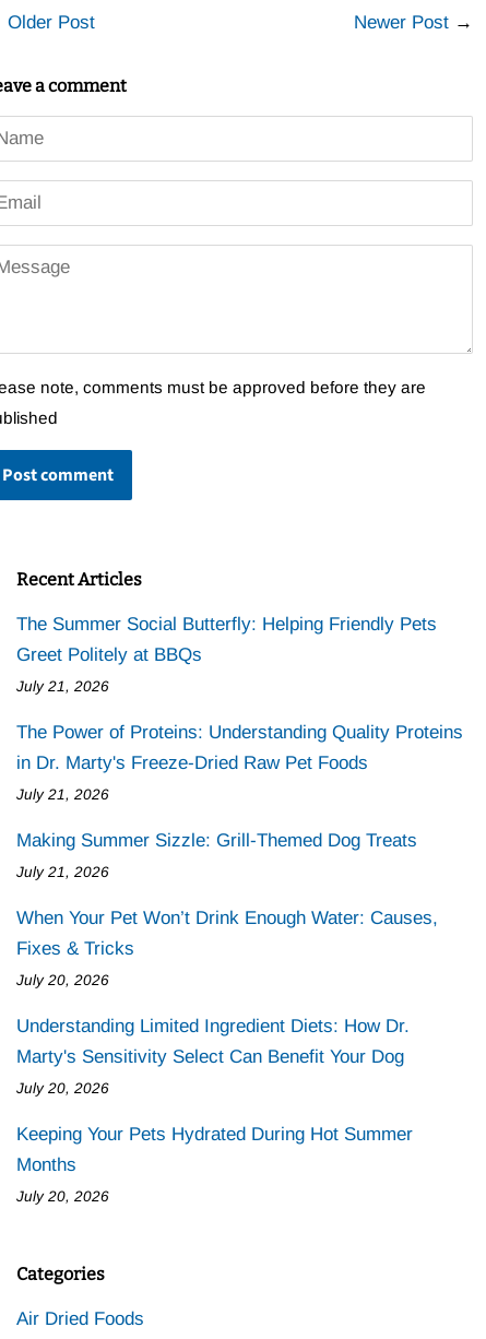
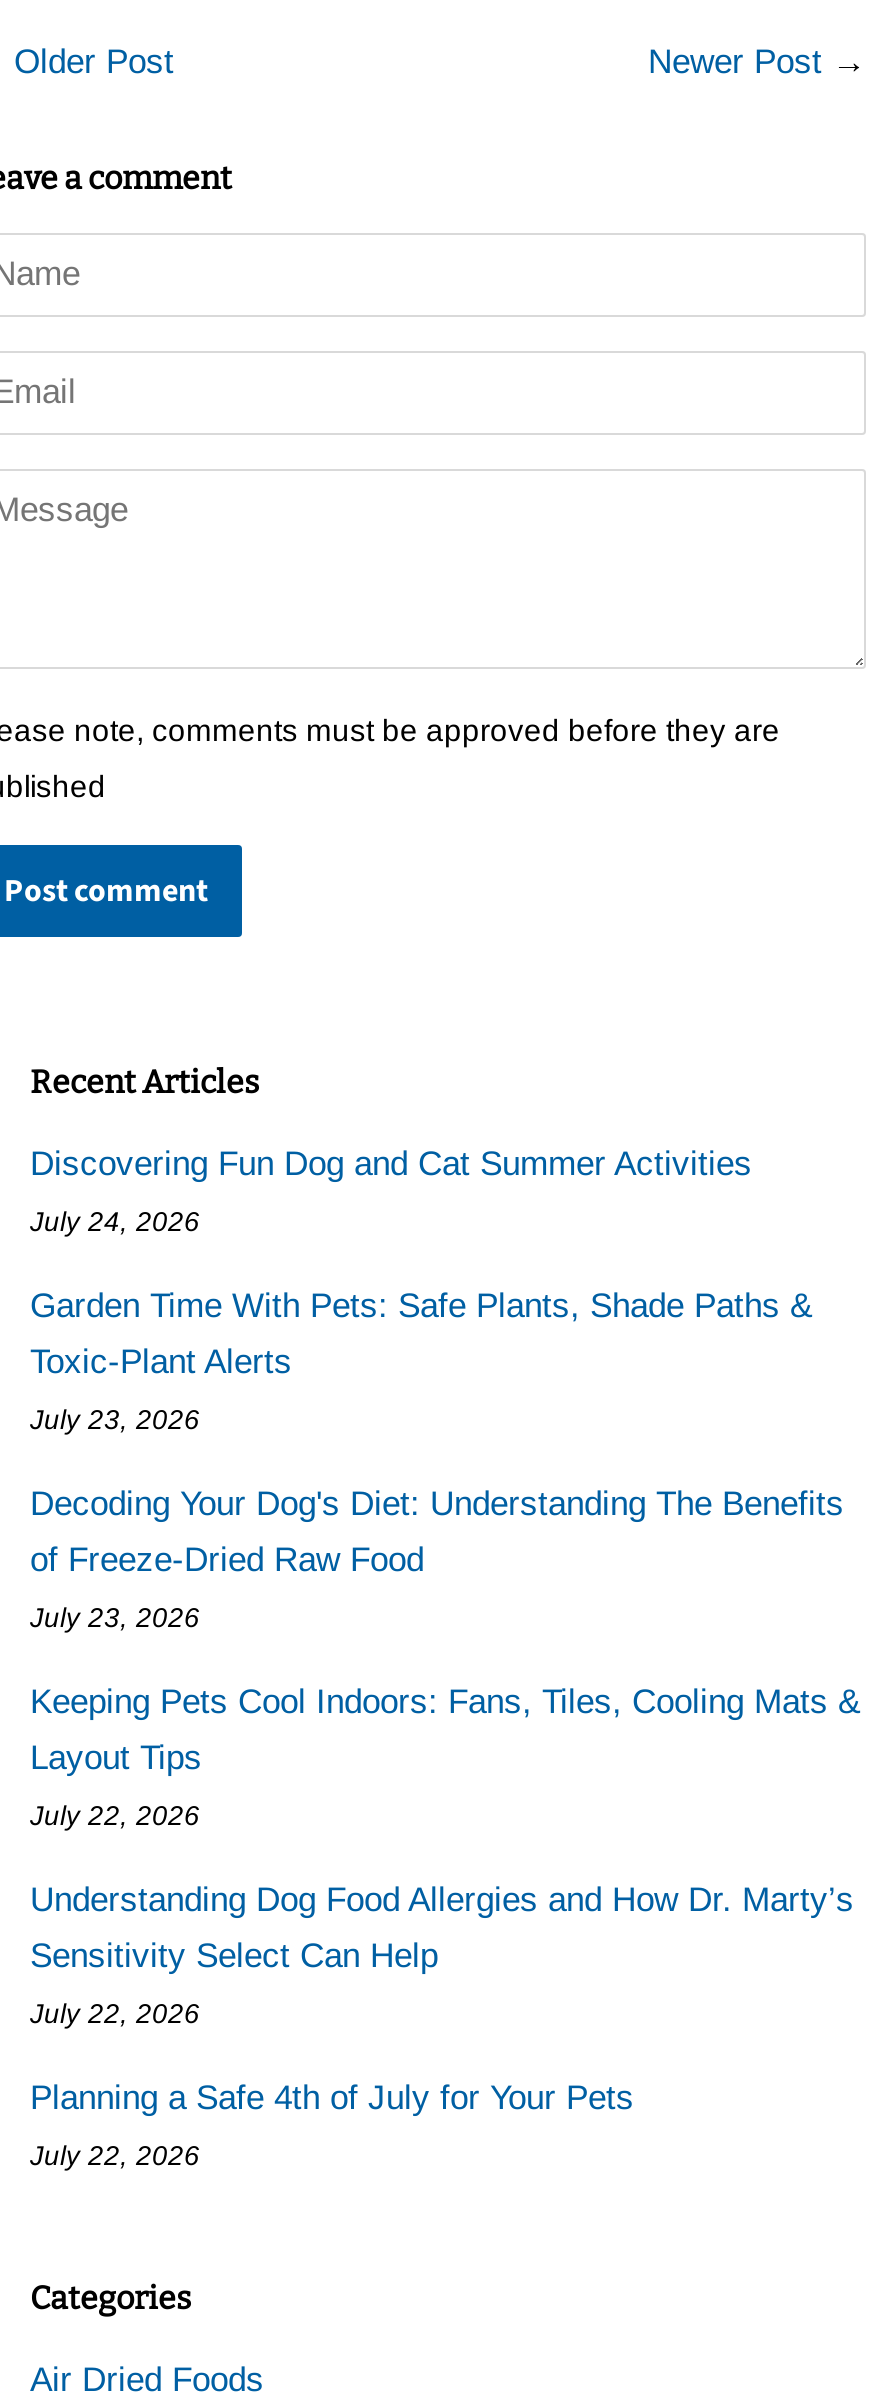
[16,614,463,1205] The Summer Social Butterfly: Helping Friendly Pets | Greet Politely at BBQs | July 21, 2026 | The Power of Proteins: Understanding Quality Proteins | in Dr. Marty's Freeze-Dried Raw Pet Foods | July 21, 2026 | Making Summer Sizzle: Grill-Themed Dog Treats | July 21, 2026 | When Your Pet Won’t Drink Enough Water: Causes, | Fixes & Tricks | July 20, 2026 | Understanding Limited Ingredient Diets: How Dr. | Marty's Sensitivity Select Can Benefit Your Dog | July 20, 2026 | Keeping Your Pets Hydrated During Hot Summer | Months | July 20, 2026 -> [30,1145,860,2171] Discovering Fun Dog and Cat Summer Activities | July 24, 2026 | Garden Time With Pets: Safe Plants, Shade Paths & | Toxic-Plant Alerts | July 23, 2026 | Decoding Your Dog's Diet: Understanding The Benefits | of Freeze-Dried Raw Food | July 23, 2026 | Keeping Pets Cool Indoors: Fans, Tiles, Cooling Mats & | Layout Tips | July 22, 2026 | Understanding Dog Food Allergies and How Dr. Marty’s | Sensitivity Select Can Help | July 22, 2026 | Planning a Safe 4th of July for Your Pets | July 22, 2026

